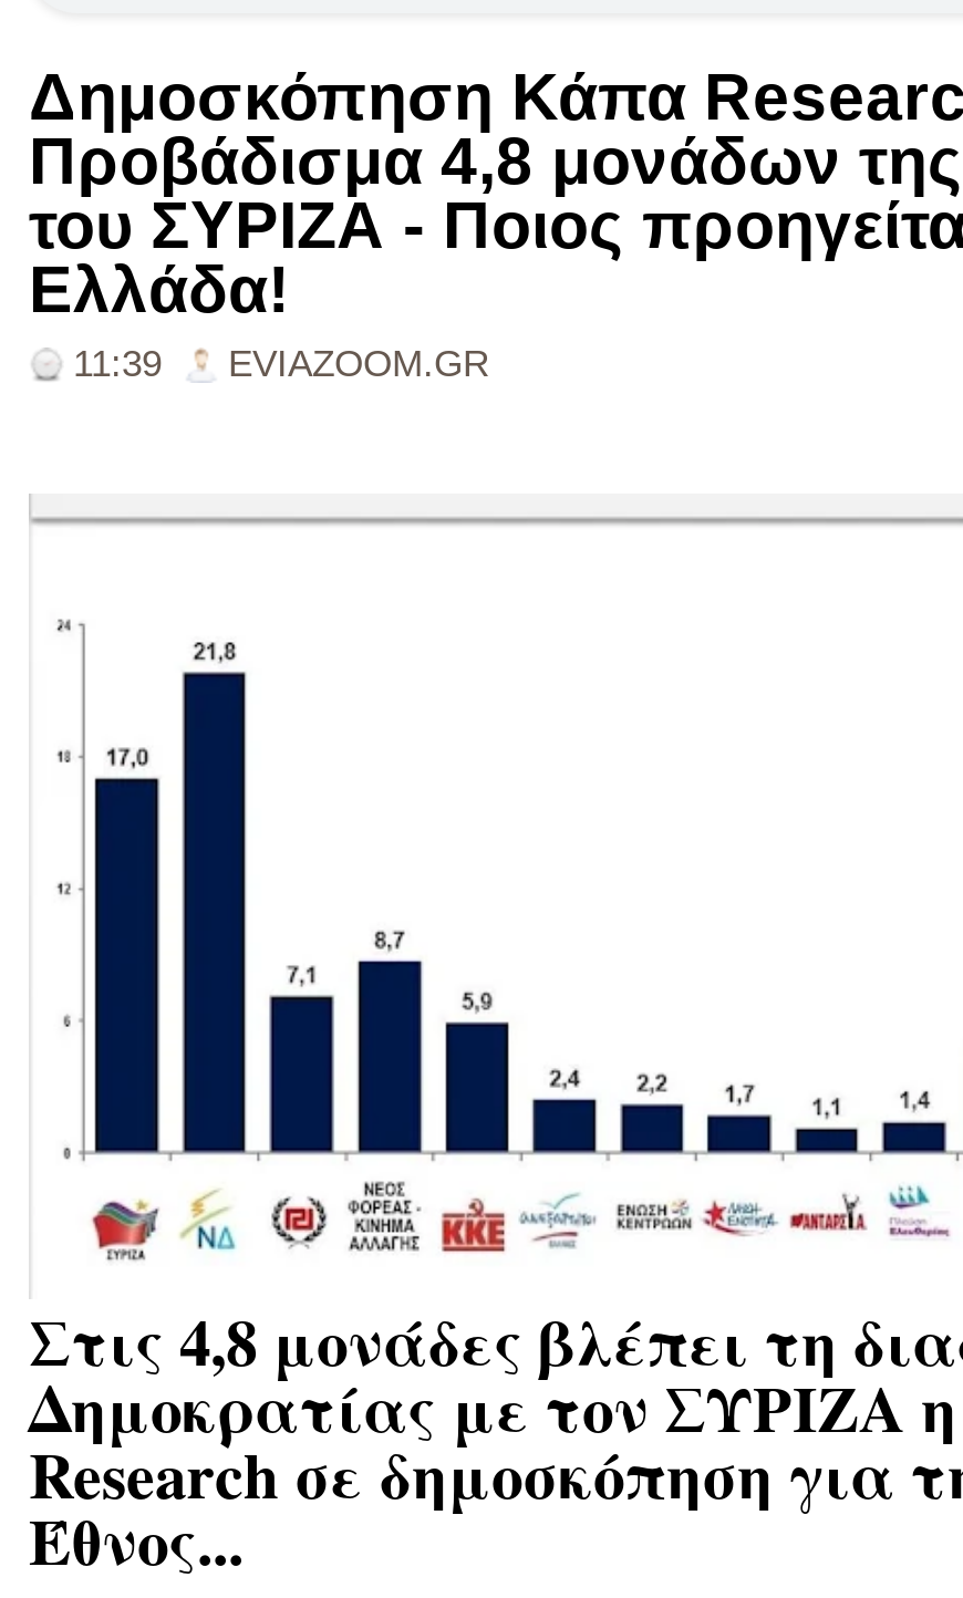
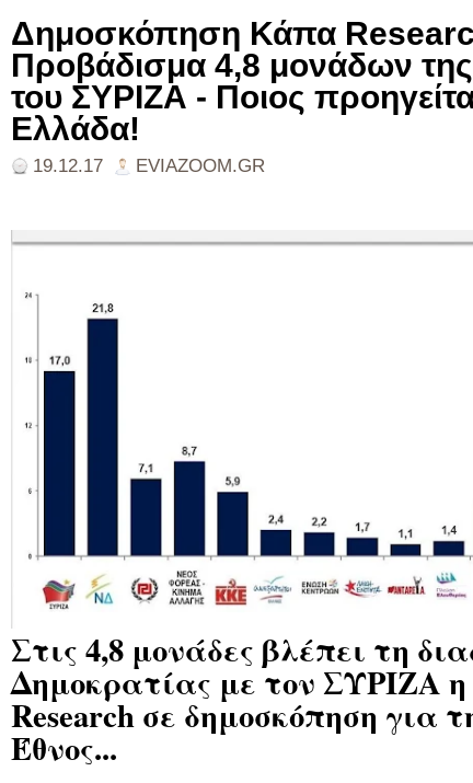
[73,343,489,385] 11:39 EVIAZOOM.GR -> [33,156,265,176] 19.12.17 EVIAZOOM.GR

